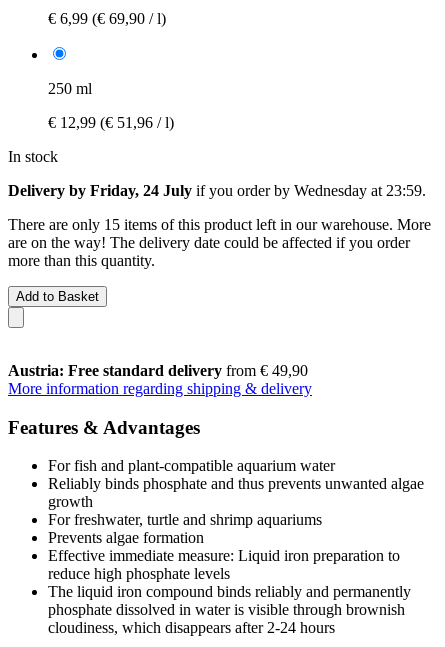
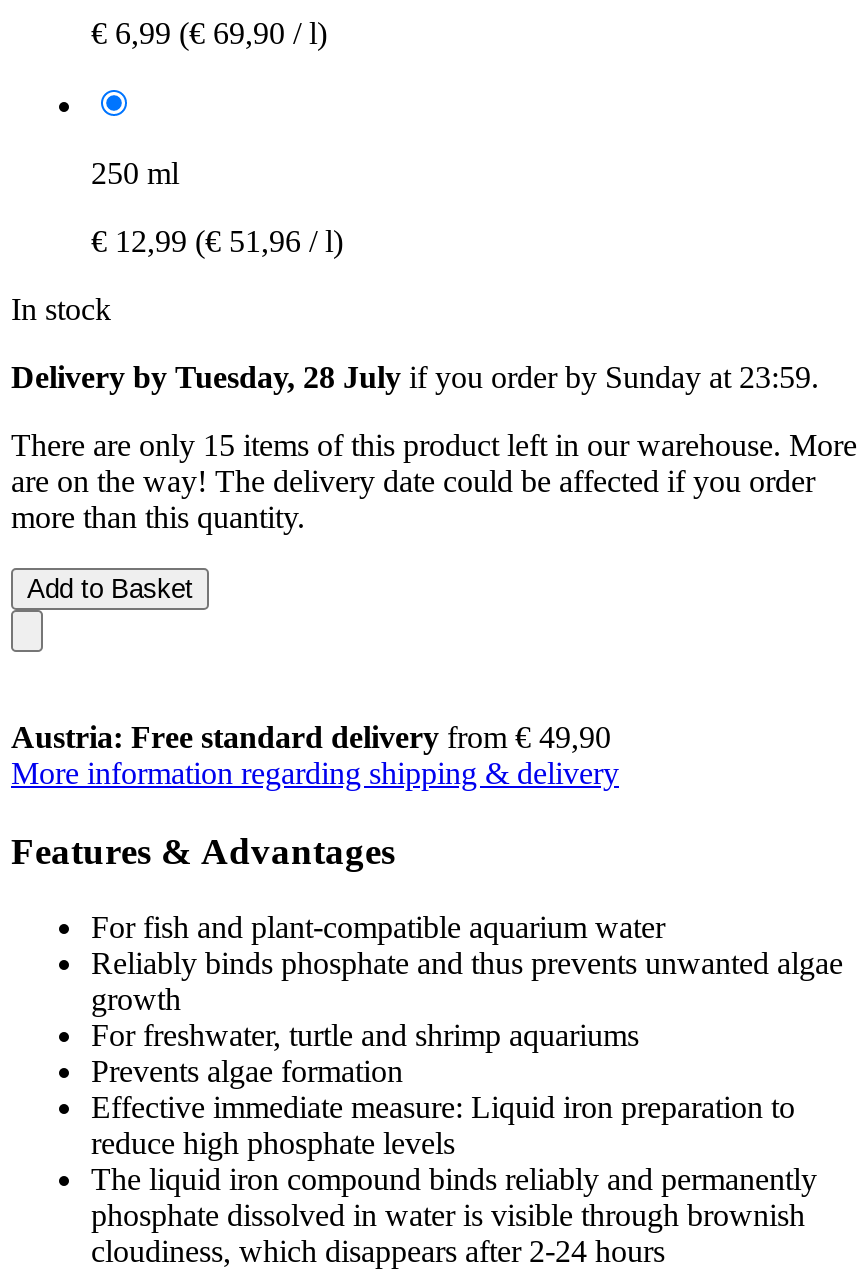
[8,182,426,199] Delivery by Friday, 24 July if you order by Wednesday at 23:59. -> [11,360,819,394] Delivery by Tuesday, 28 July if you order by Sunday at 23:59.

